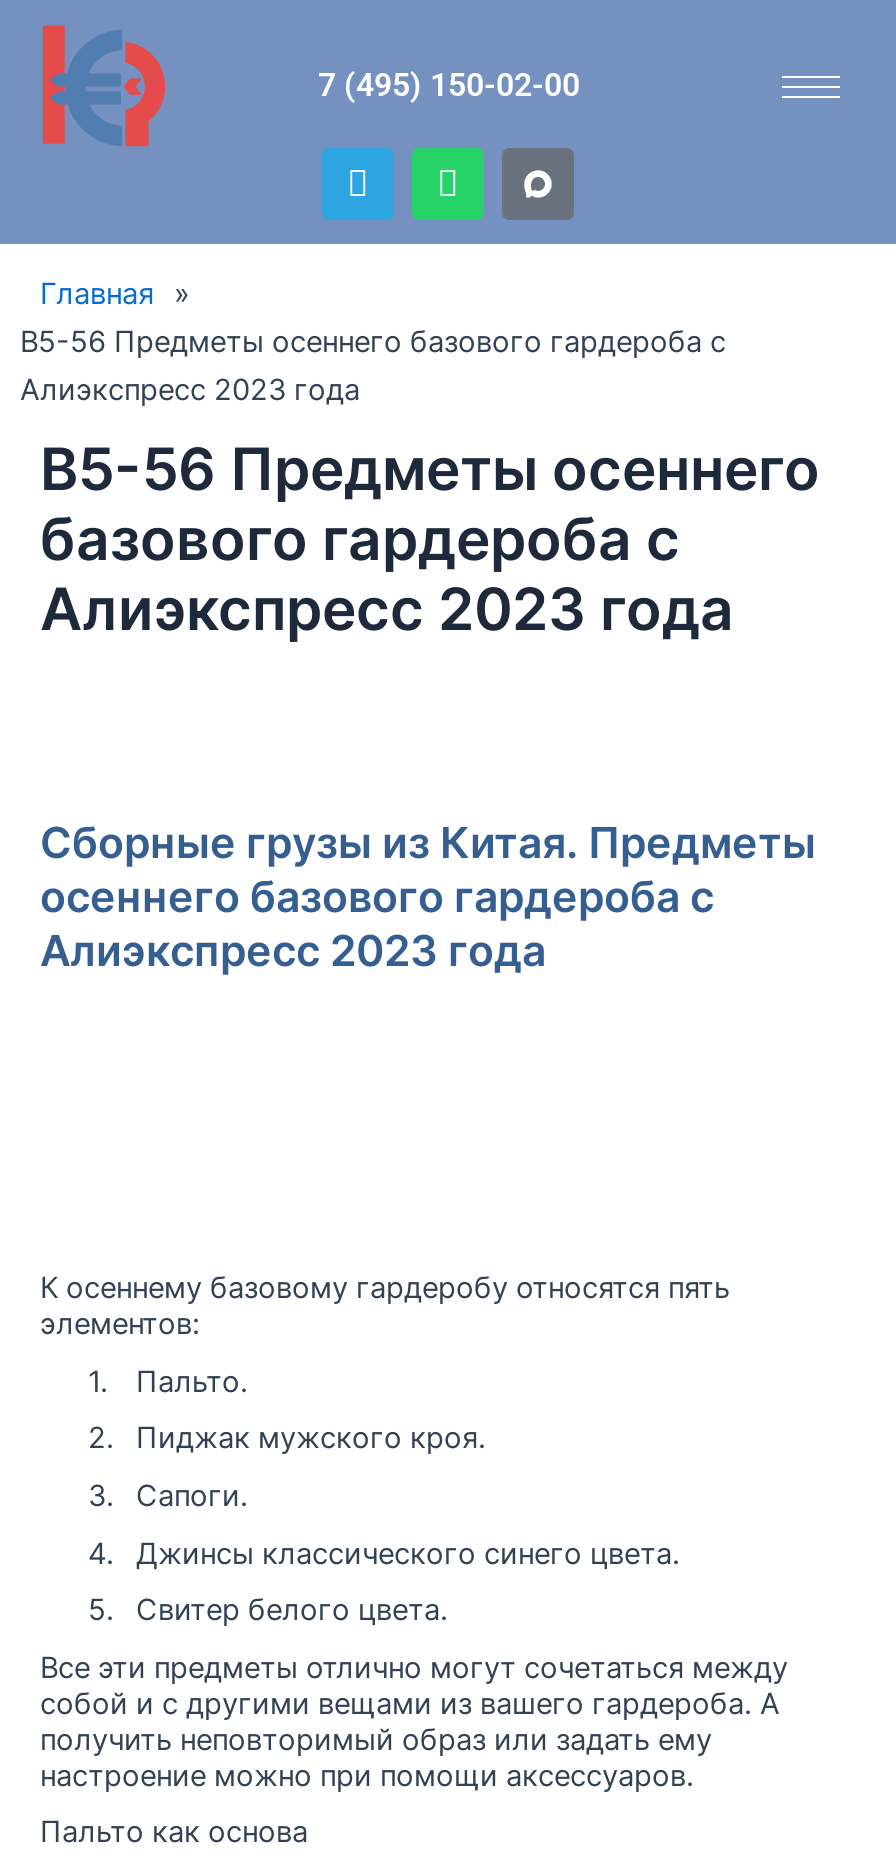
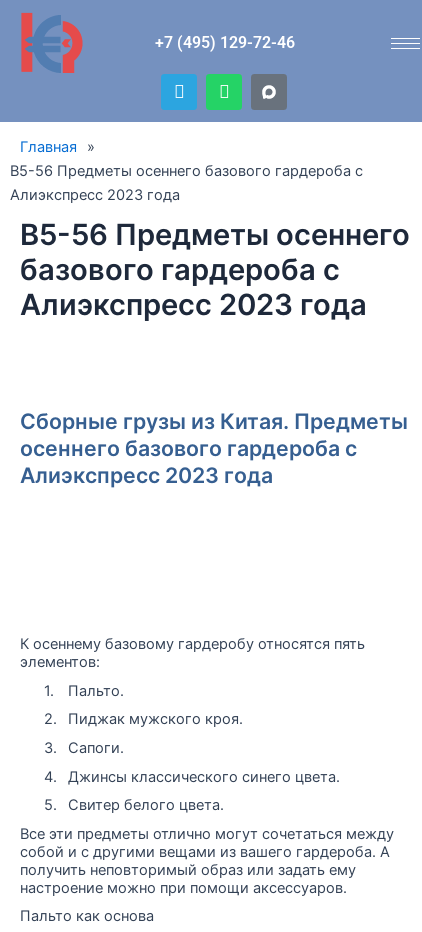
[318,66,580,104] 7 (495) 150-02-00 -> [154,33,294,52] +7 (495) 129-72-46

